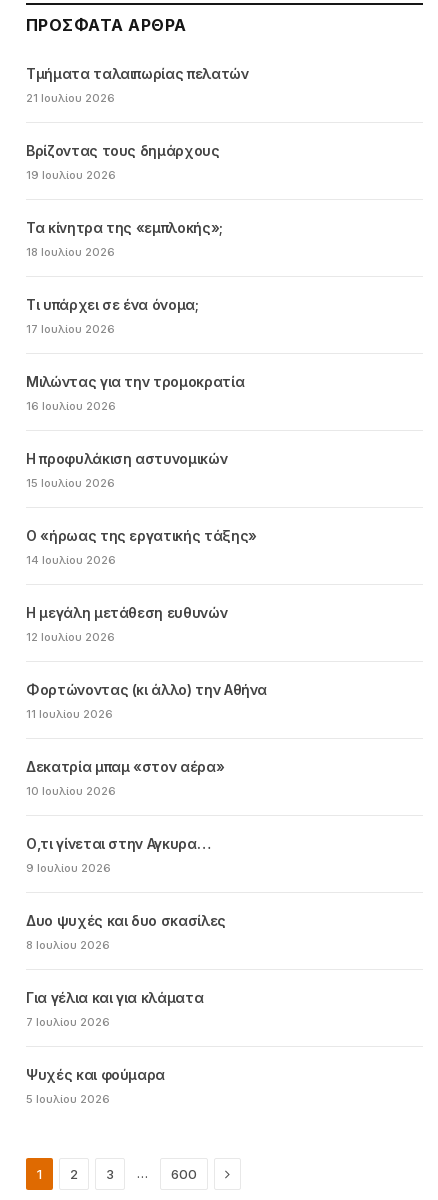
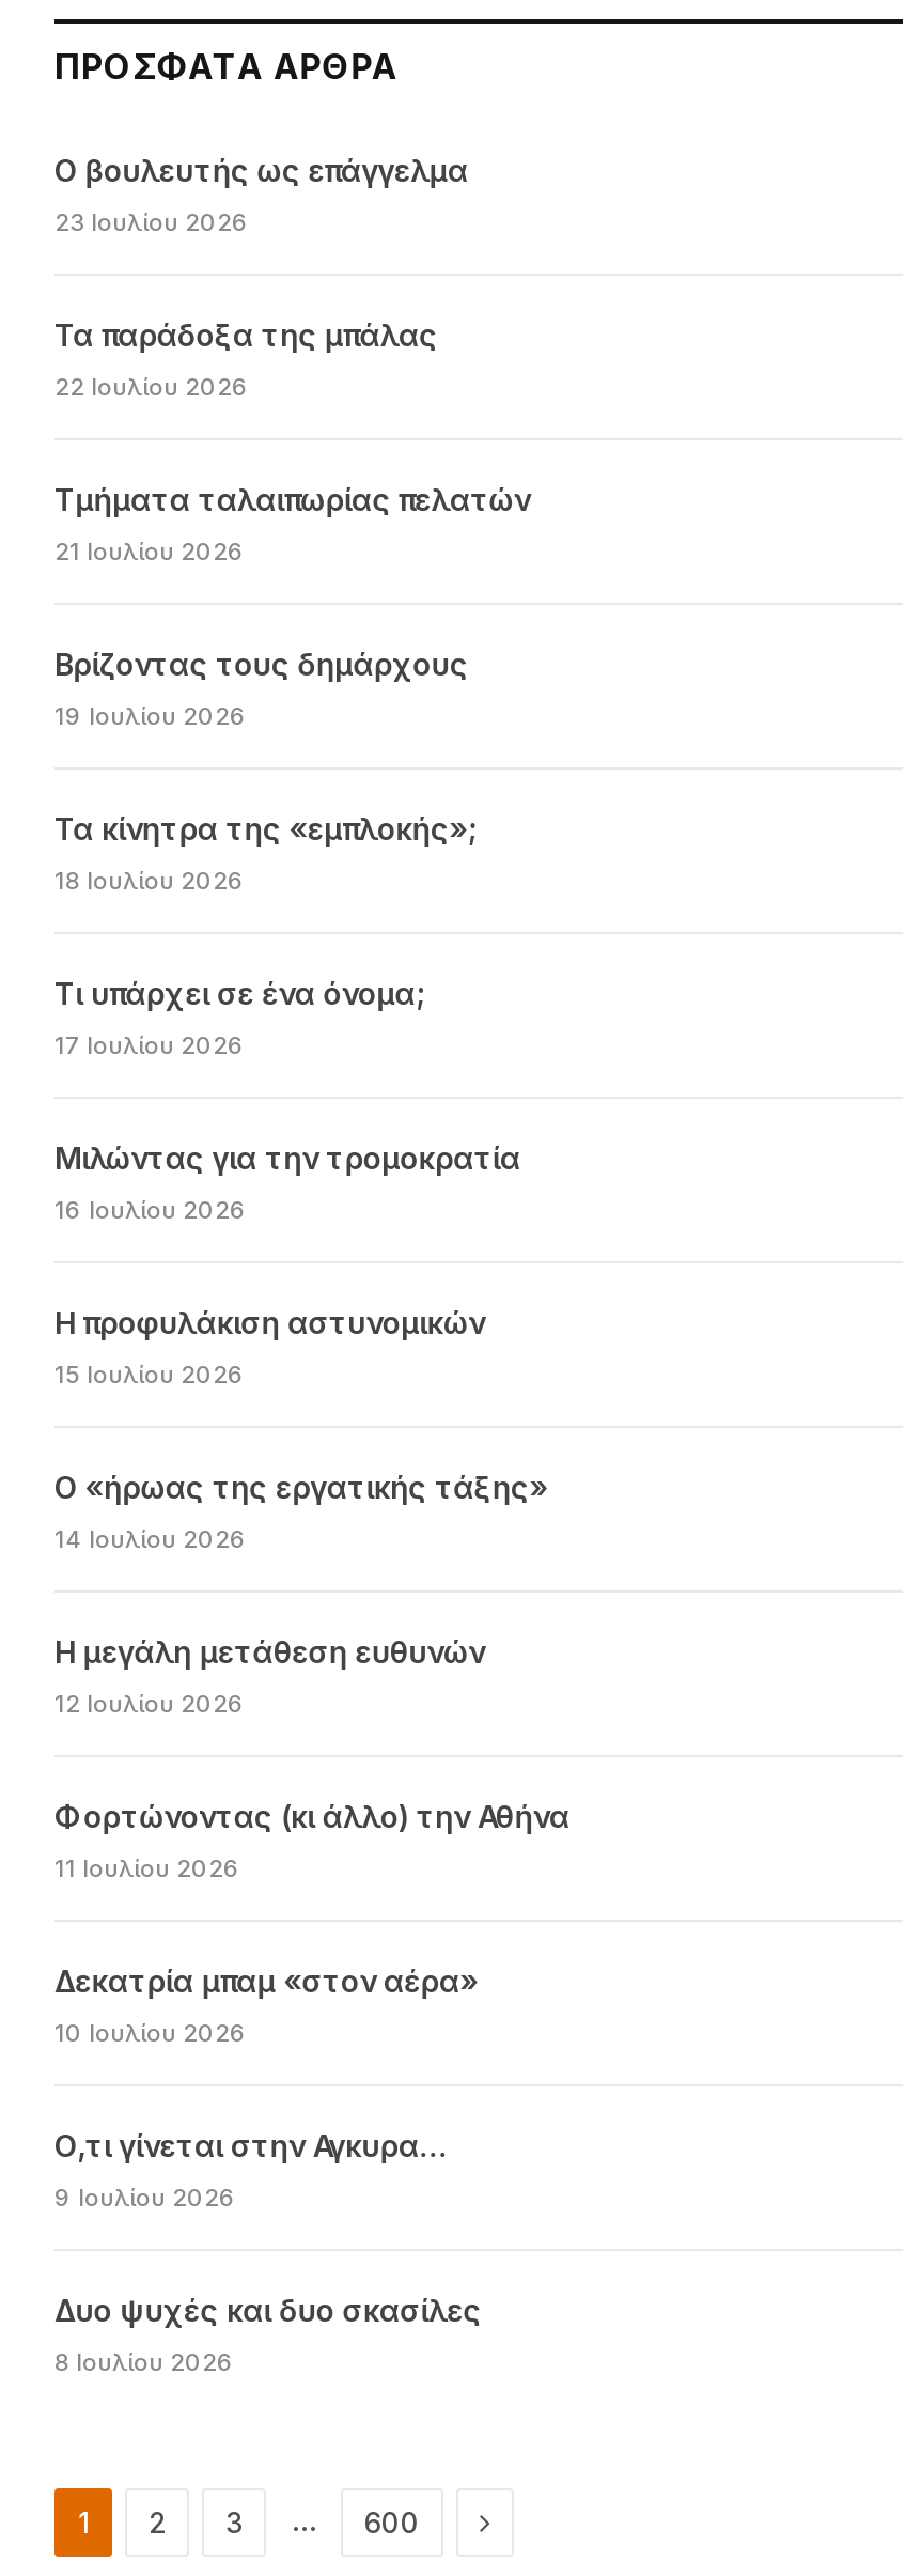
none -> [54,152,468,402] Ο βουλευτής ως επάγγελμα | 23 Ιουλίου 2026 | Τα παράδοξα της μπάλας | 22 Ιουλίου 2026
moved [26,65,267,952] -> [54,481,570,2377]: Τμήματα ταλαιπωρίας πελατών | 21 Ιουλίου 2026 | Βρίζοντας τους δημάρχους | ... | Δυο ψυχές και δυο σκασίλες | 8 Ιουλίου 2026
[26,989,203,1106] Για γέλια και για κλάματα | 7 Ιουλίου 2026 | Ψυχές και φούμαρα | 5 Ιουλίου 2026 -> none

